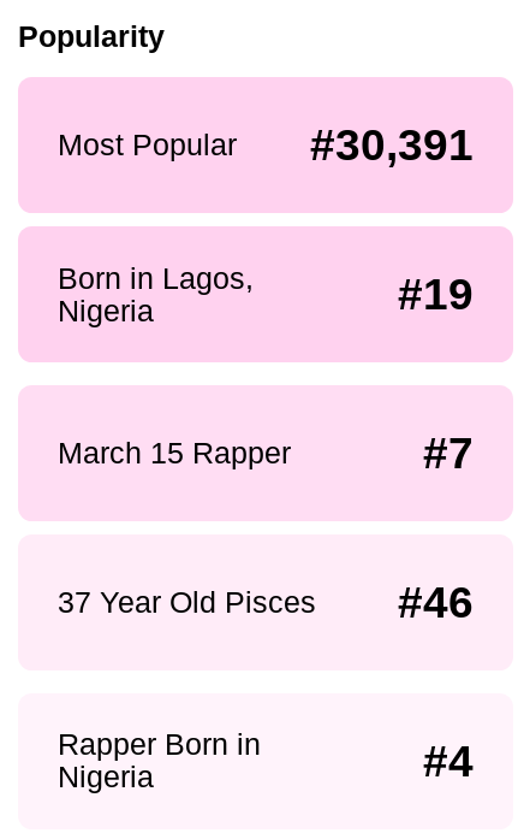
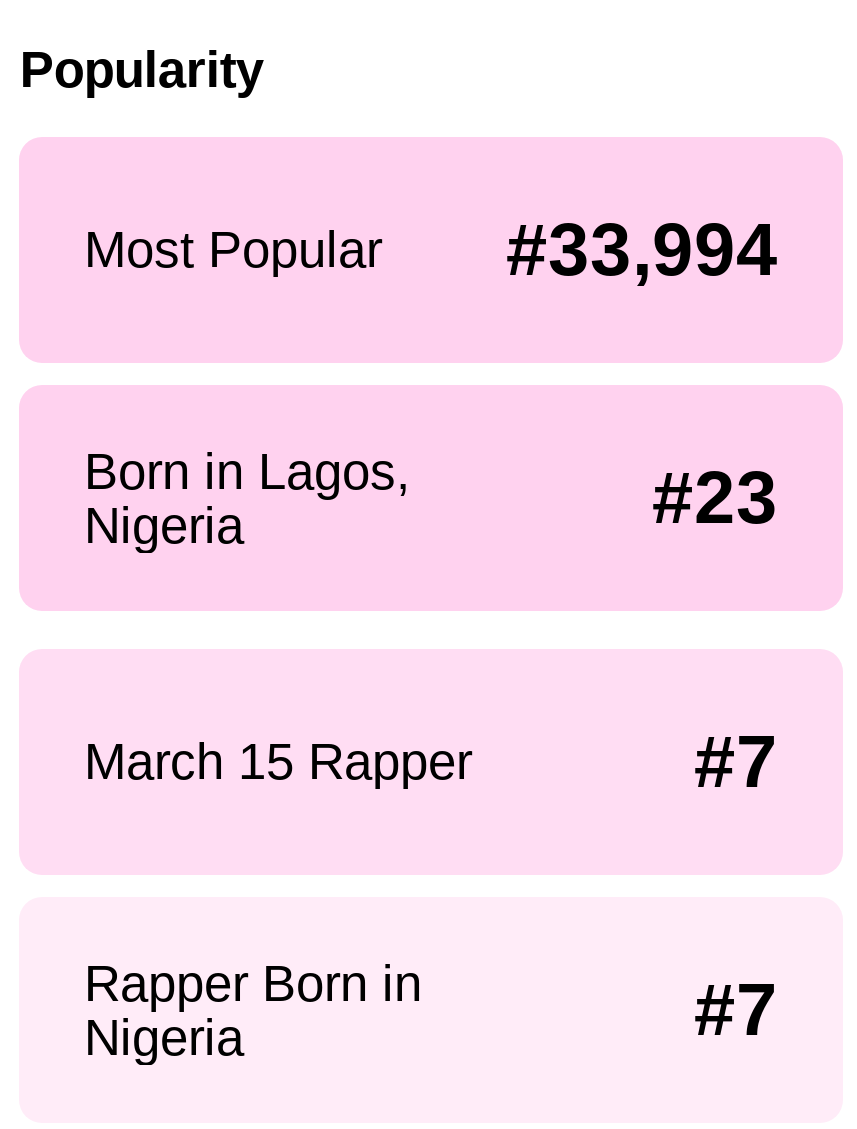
[311,120,474,170] #30,391 -> [506,209,778,291] #33,994
[398,270,474,319] #19 -> [652,458,778,540] #23
[57,578,474,628] 37 Year Old Pisces | #46 -> none
[424,736,474,786] #4 -> [694,970,778,1052] #7

